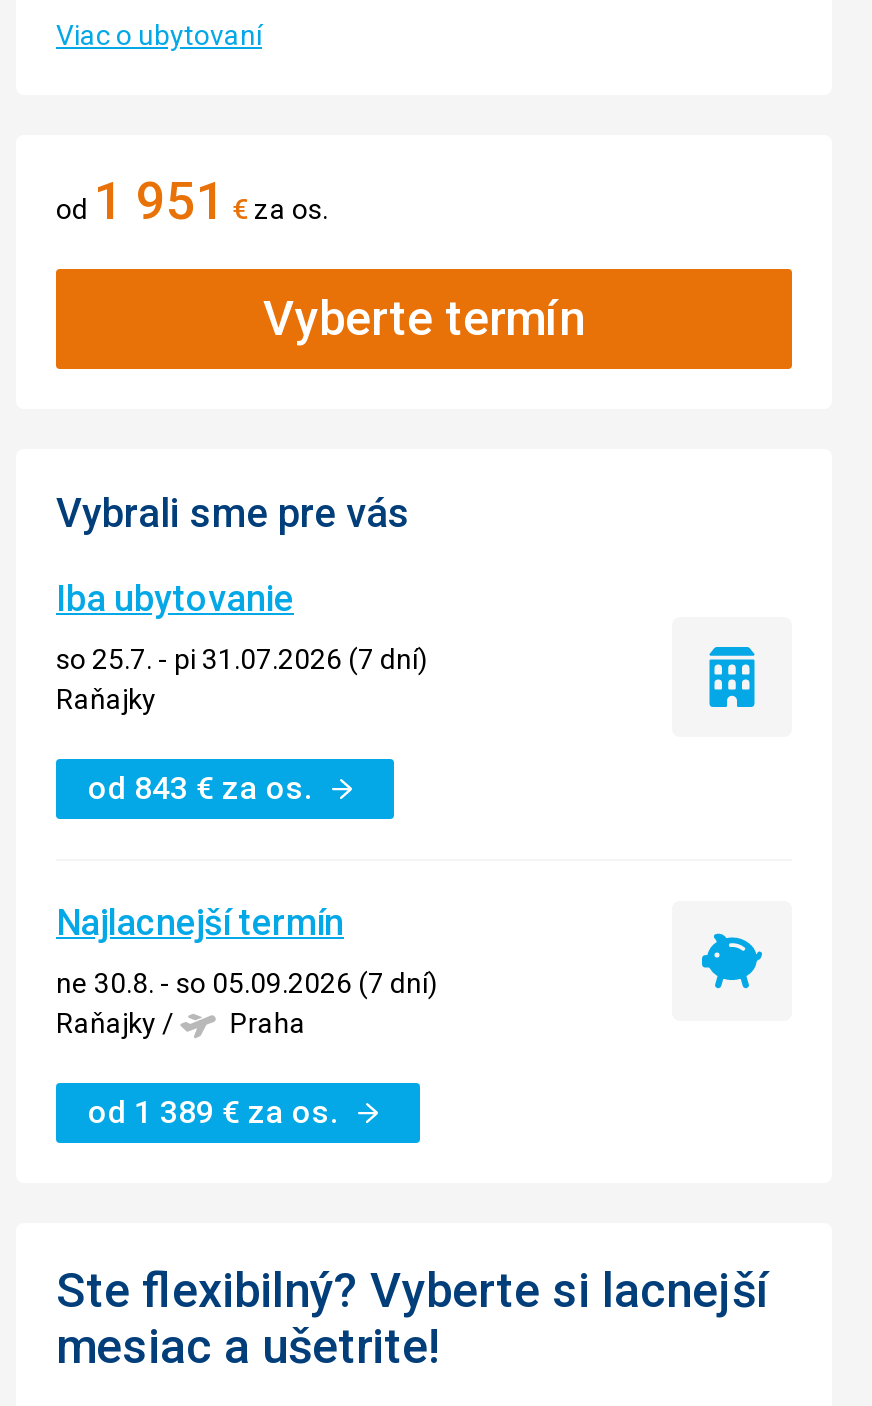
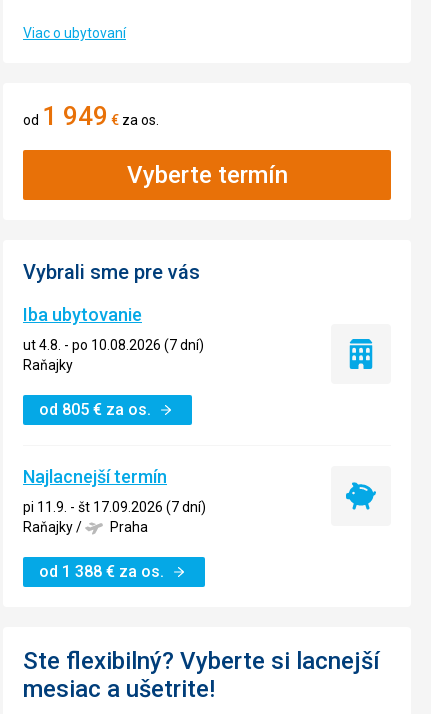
[56,172,328,232] od 1 951 €za os. -> [23,101,159,131] od 1 949 €za os.
[56,644,428,676] so 25.7. - pi 31.07.2026 (7 dní) -> [23,337,204,353] ut 4.8. - po 10.08.2026 (7 dní)
[88,770,312,808] od 843 €za os. -> [39,400,151,419] od 805 €za os.
[56,968,438,1000] ne 30.8. - so 05.09.2026 (7 dní) -> [23,499,206,515] pi 11.9. - št 17.09.2026 (7 dní)
[88,1094,338,1132] od 1 389 €za os. -> [39,562,164,581] od 1 388 €za os.

